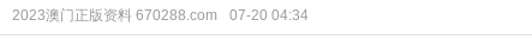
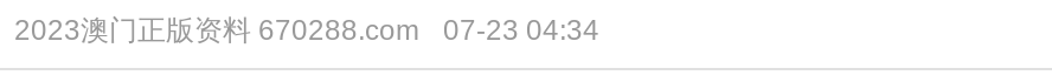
[12,7,309,24] 2023澳门正版资料 670288.com 07-20 04:34 -> [14,14,599,47] 2023澳门正版资料 670288.com 07-23 04:34

